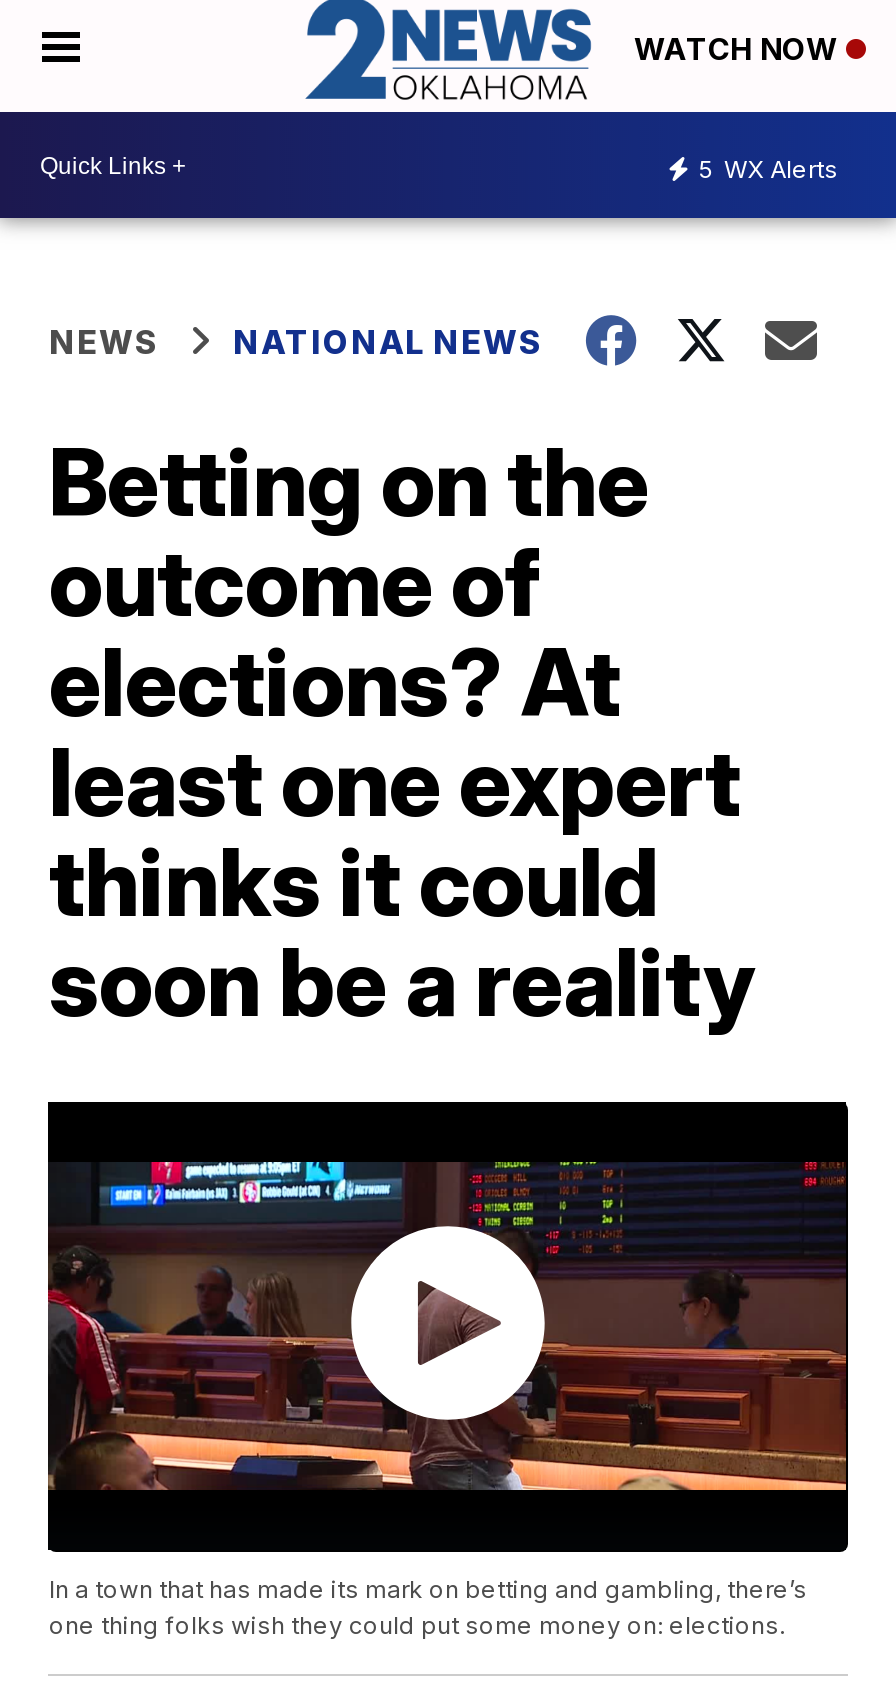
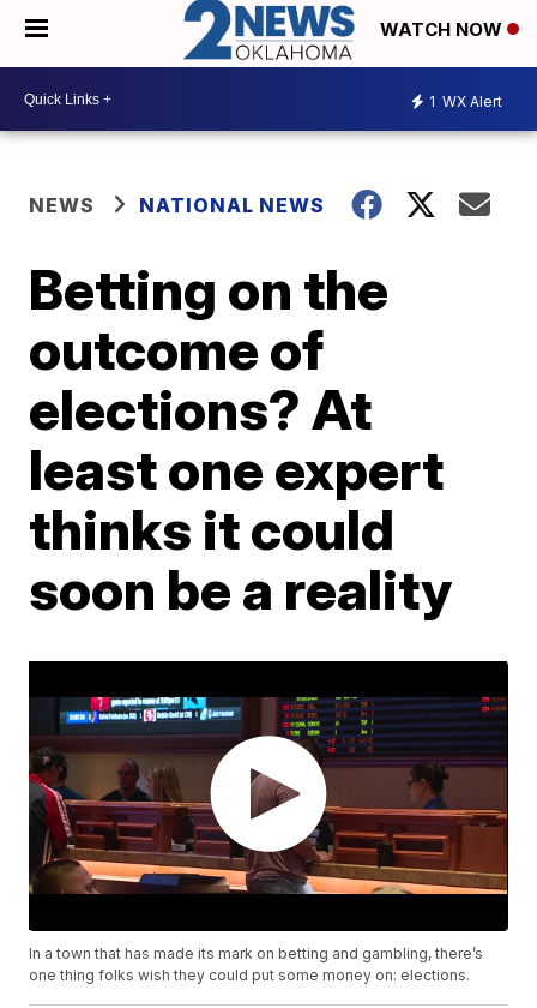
[698,153,838,183] 5 WX Alerts -> [429,92,502,110] 1 WX Alert

